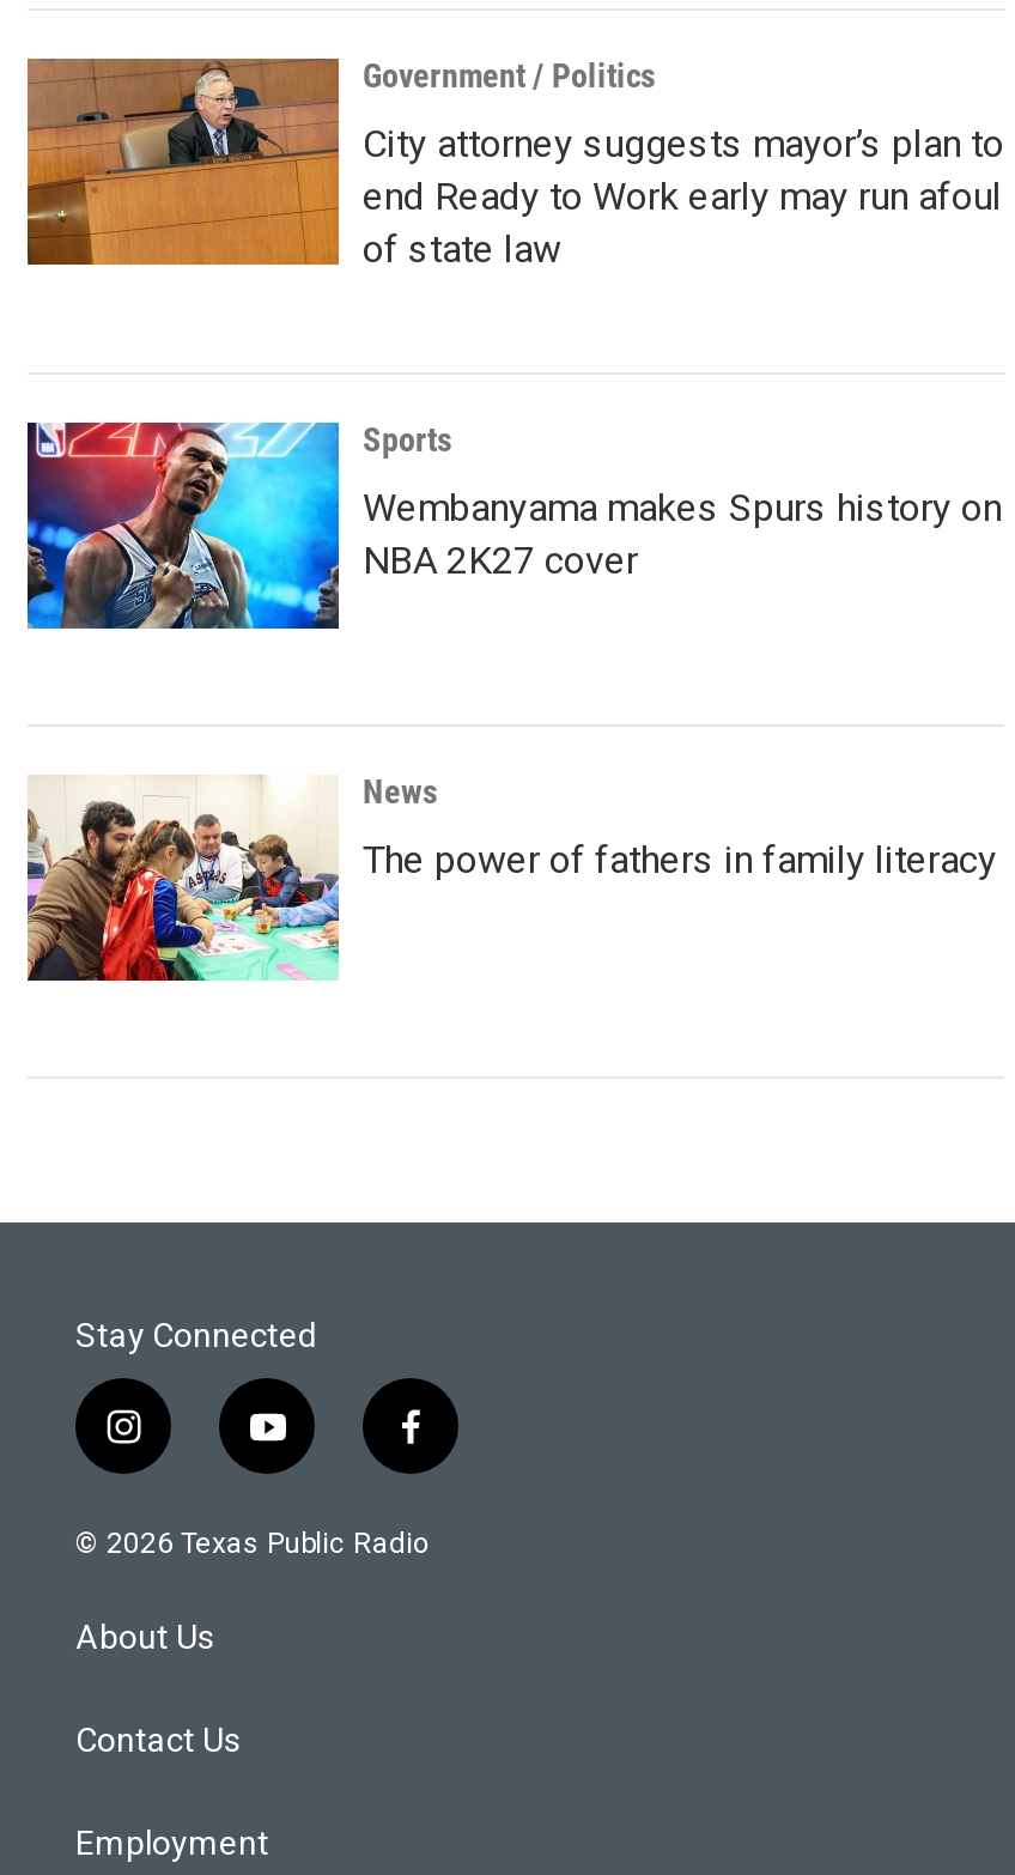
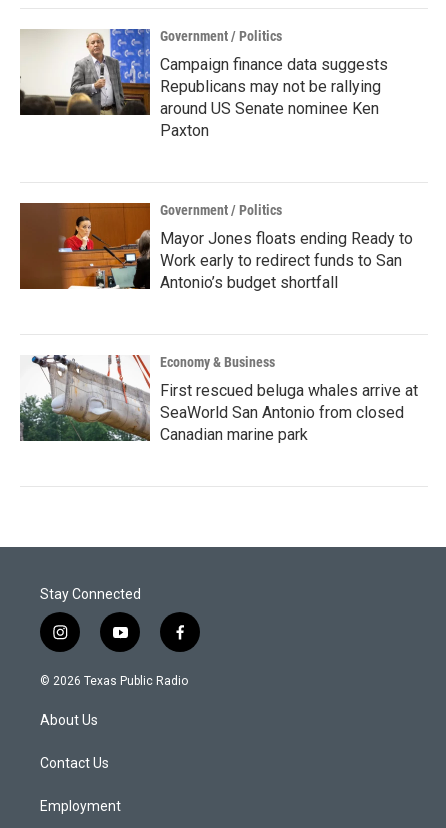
[25,56,1004,272] [image] | City attorney suggests mayor’s plan to | end Ready to Work early may run afoul | of state law -> [19,28,388,140] [image] | Campaign finance data suggests | Republicans may not be rallying | around US Senate nominee Ken | Paxton
[25,420,451,631] [image] | Sports -> [19,202,282,290] [image] | Government / Politics
[363,485,1002,583] Wembanyama makes Spurs history on | NBA 2K27 cover -> [160,229,413,292] Mayor Jones floats ending Ready to | Work early to redirect funds to San | Antonio’s budget shortfall
[25,772,437,983] [image] | News -> [19,354,275,442] [image] | Economy & Business
[363,837,997,882] The power of fathers in family literacy -> [160,381,418,444] First rescued beluga whales arrive at | SeaWorld San Antonio from closed | Canadian marine park

